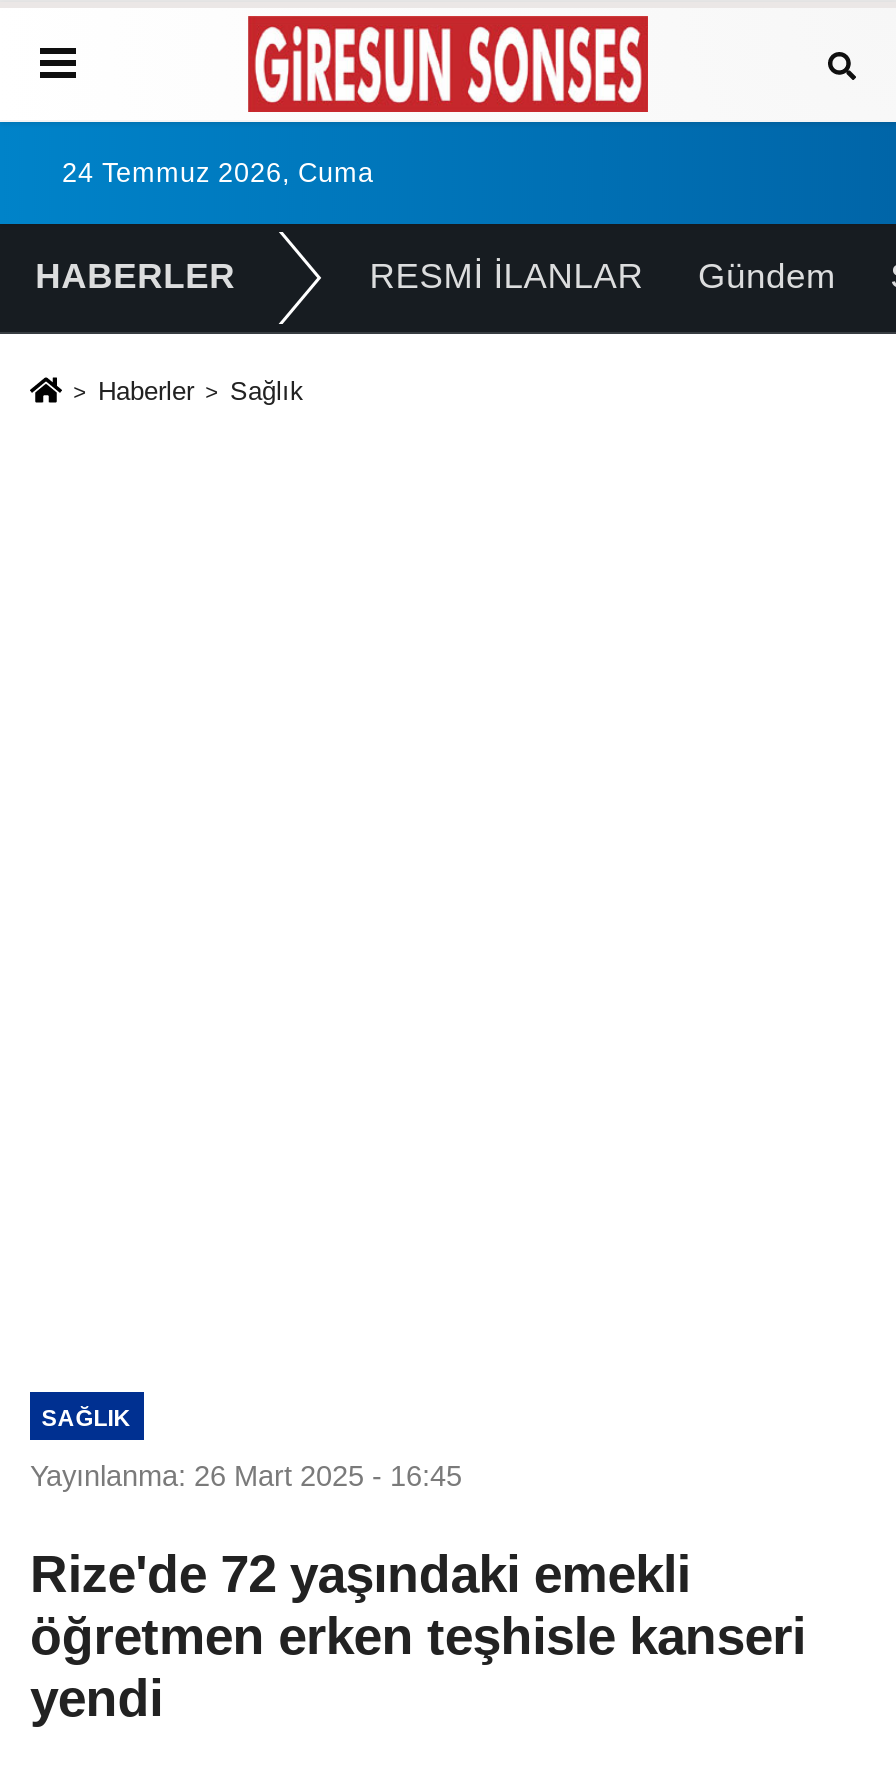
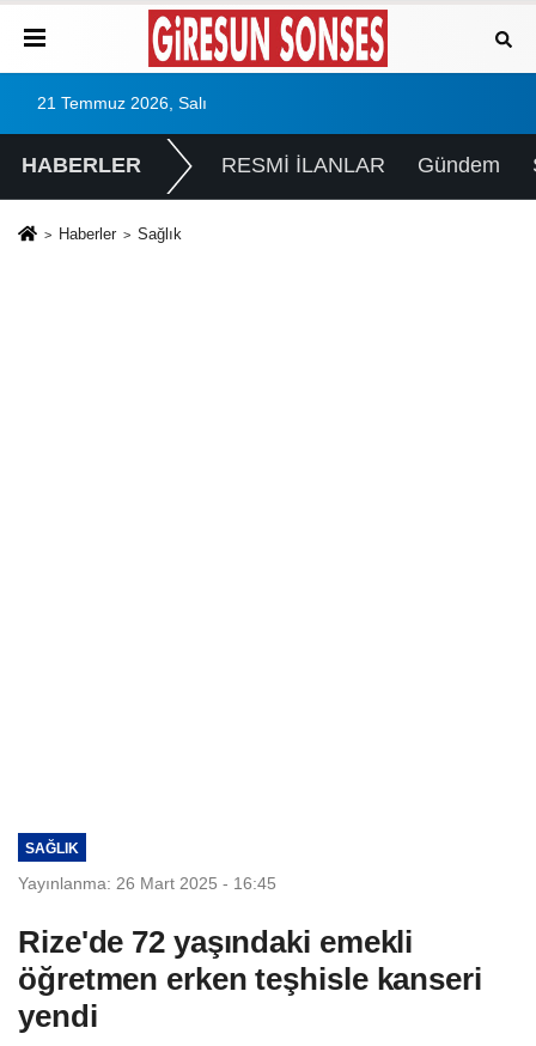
[62,158,374,188] 24 Temmuz 2026, Cuma -> [37,95,207,112] 21 Temmuz 2026, Salı

